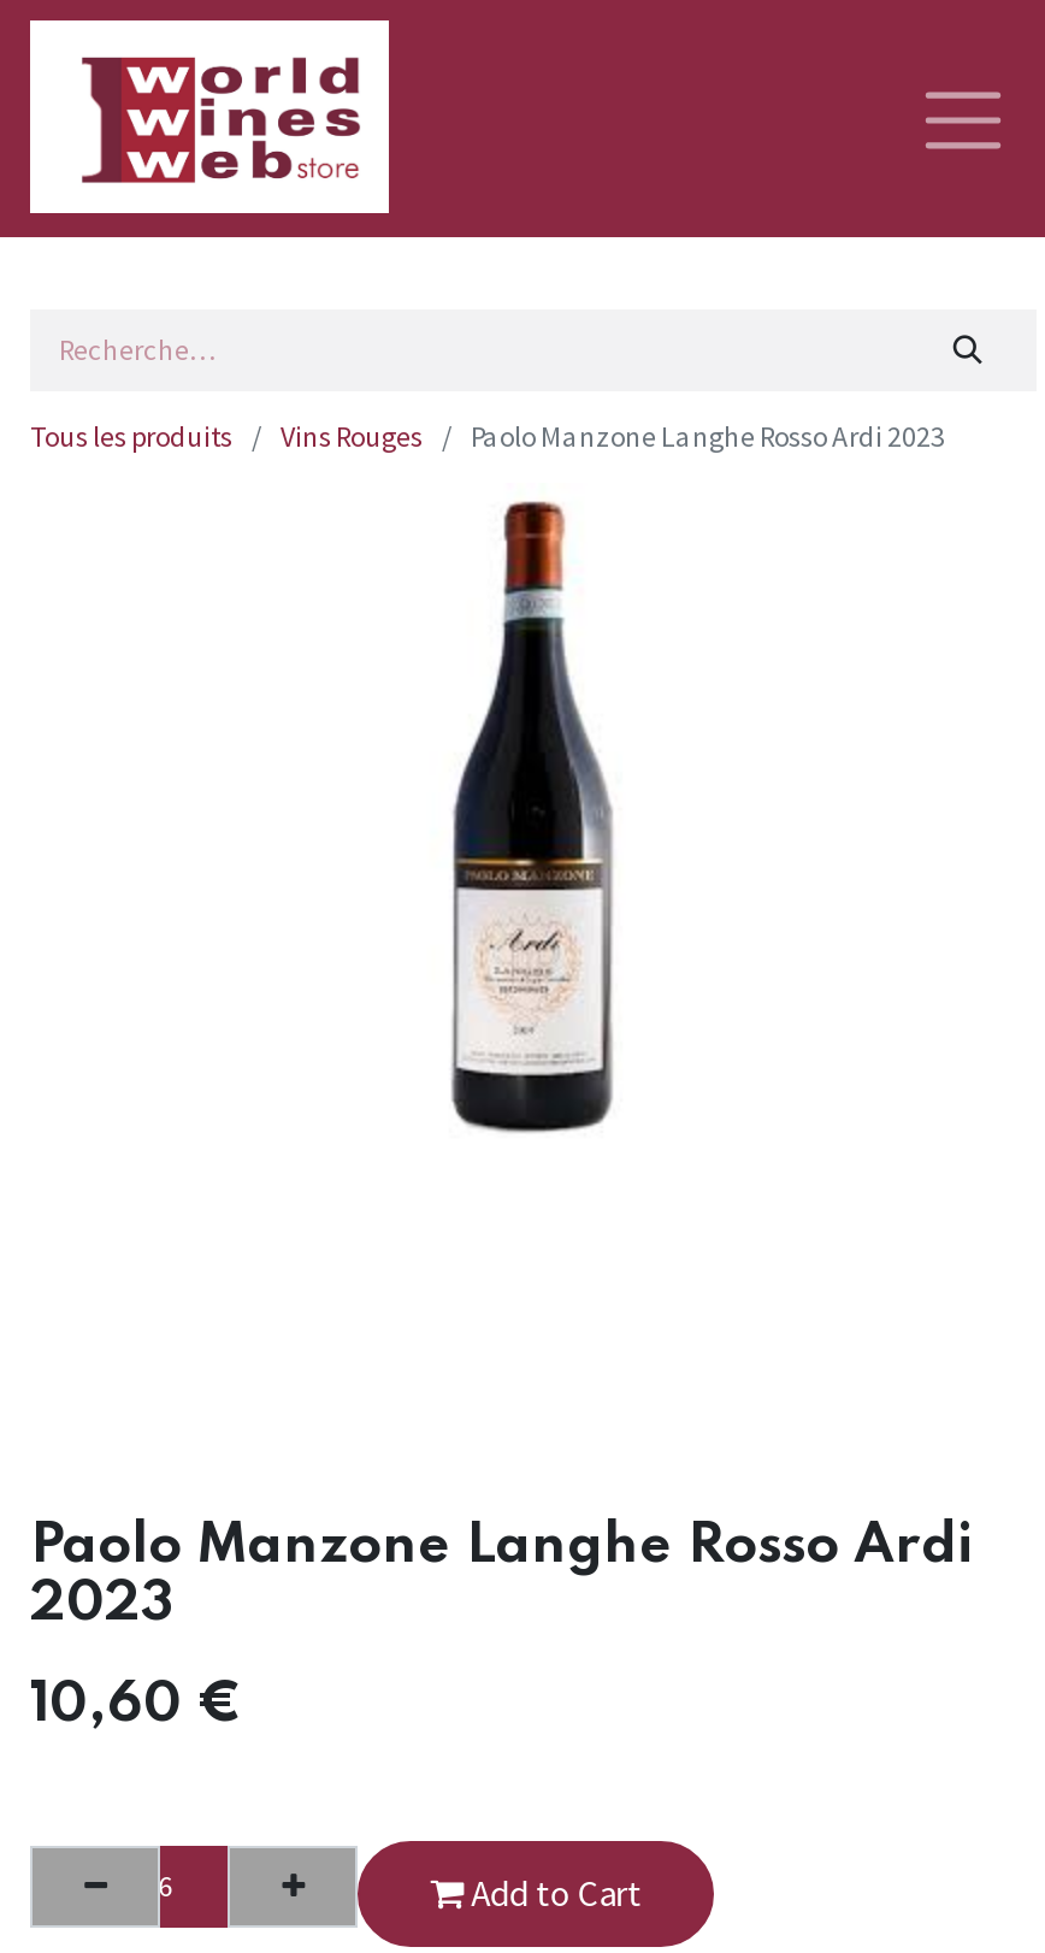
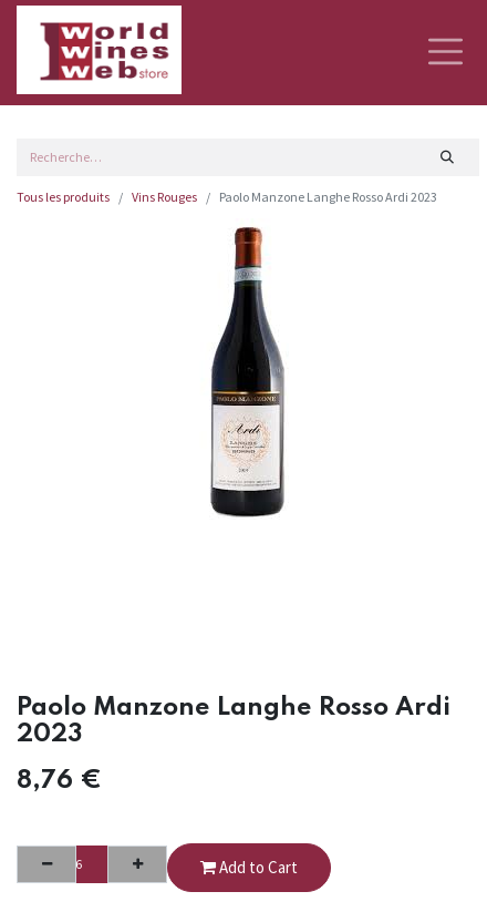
[30,1678,244,1734] 10,60 € -> [17,768,102,794] 8,76 €

